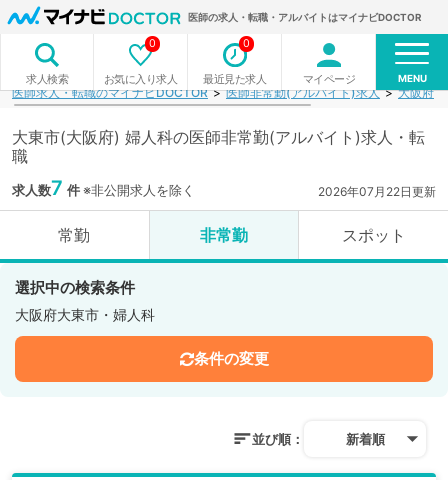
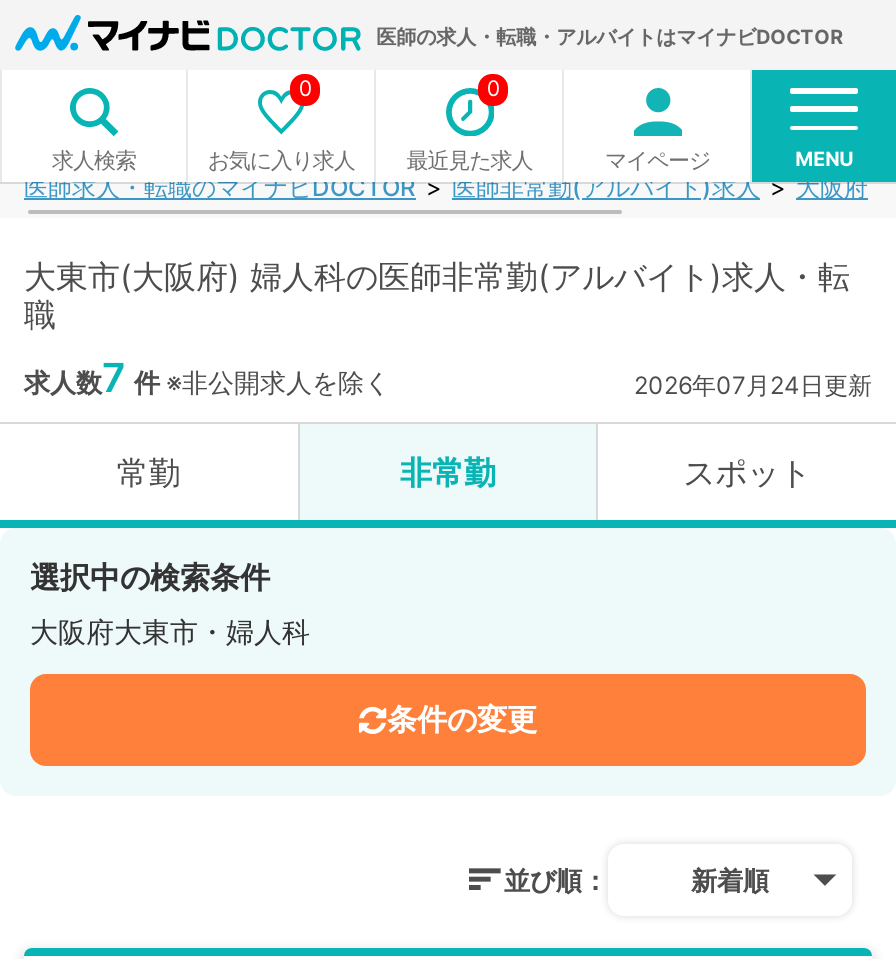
[318,184,436,199] 2026年07月22日更新 -> [634,370,872,400] 2026年07月24日更新

